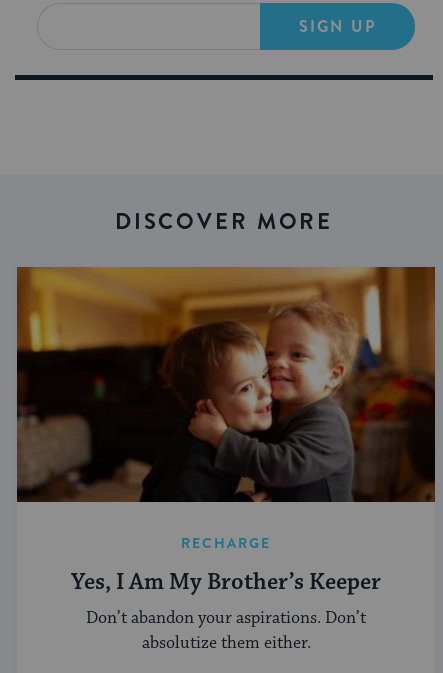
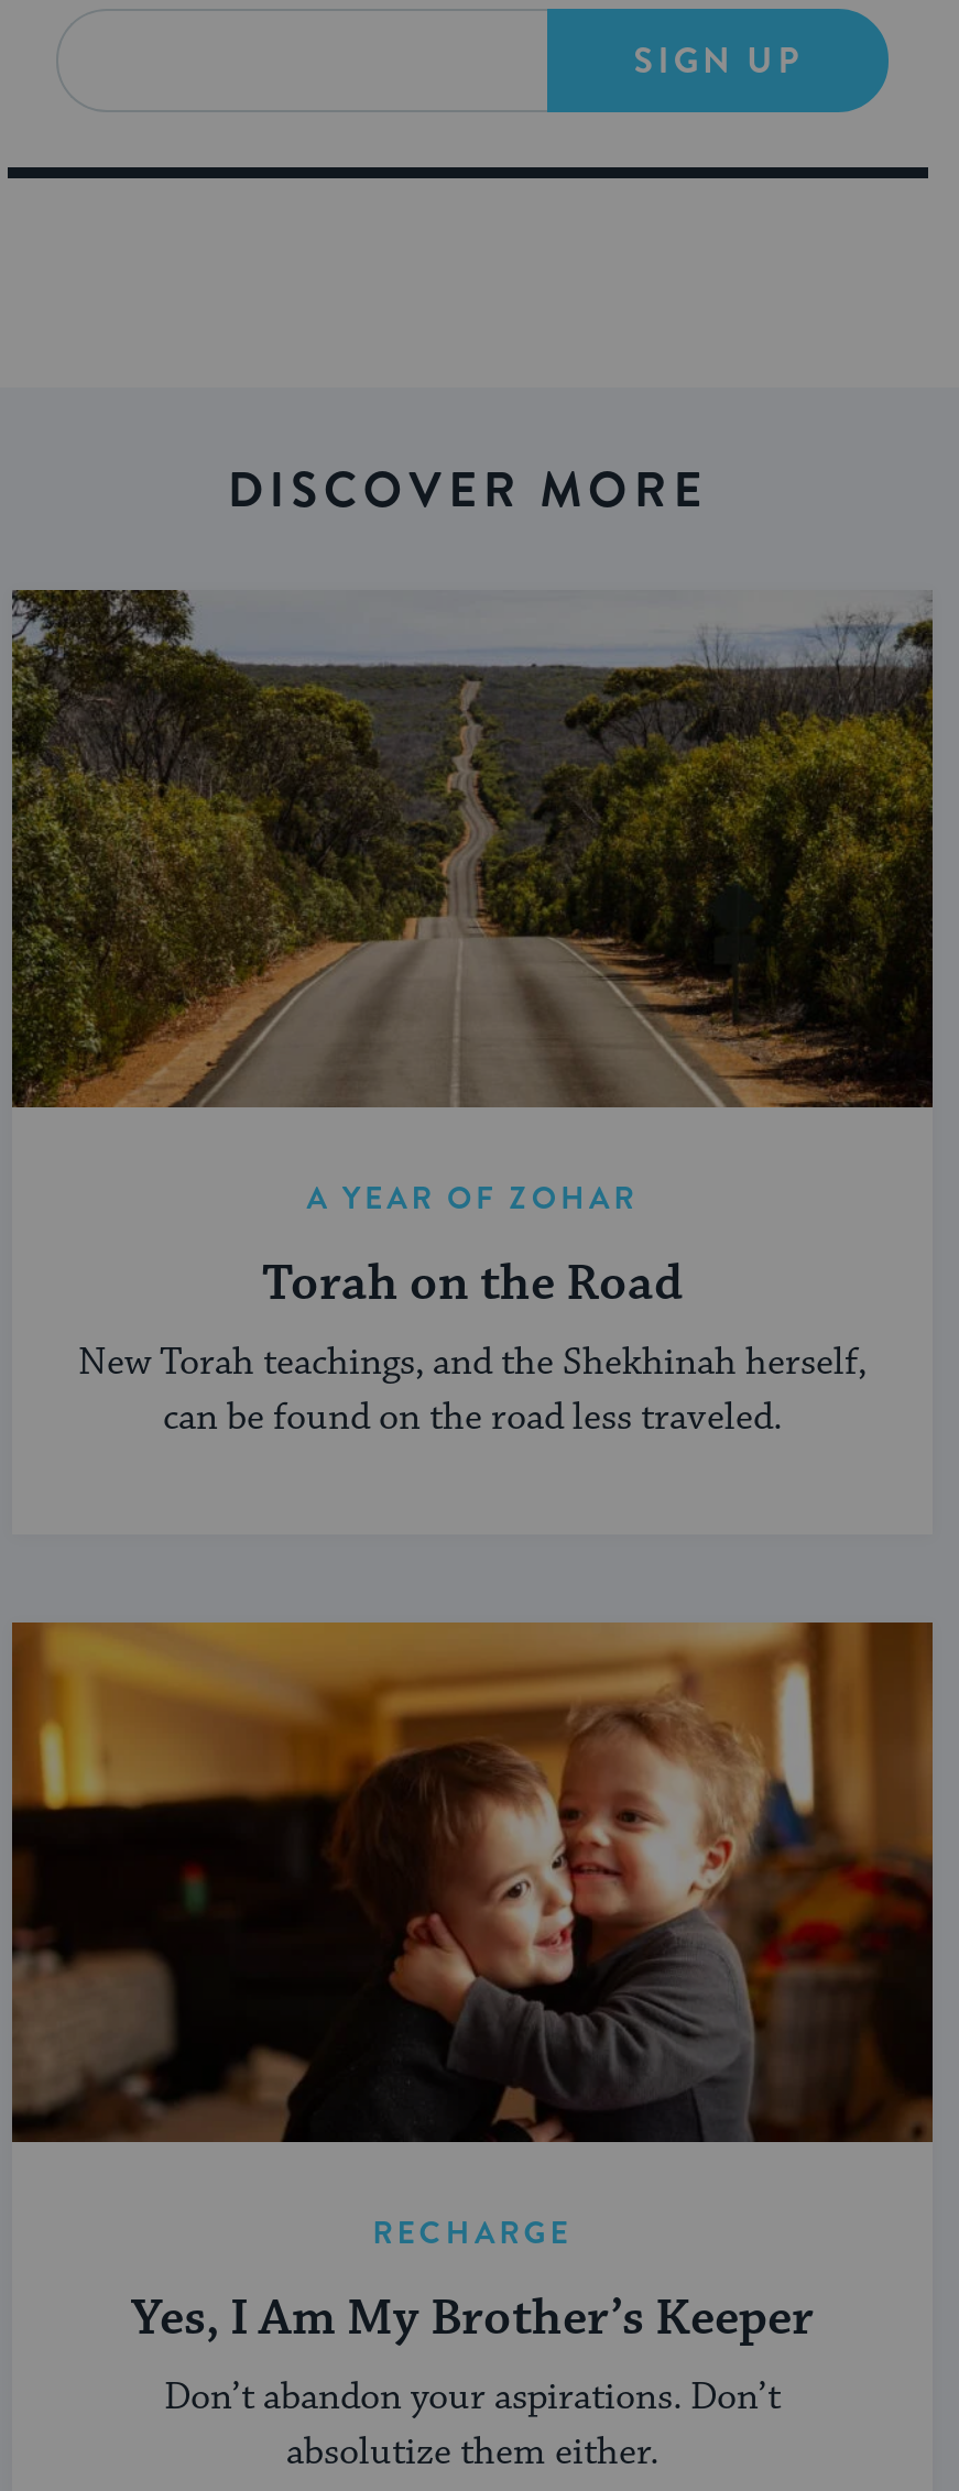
none -> [10,588,935,1443] [image] | A YEAR OF ZOHAR | Torah on the Road | New Torah teachings, and the Shekhinah herself, | can be found on the road less traveled.

